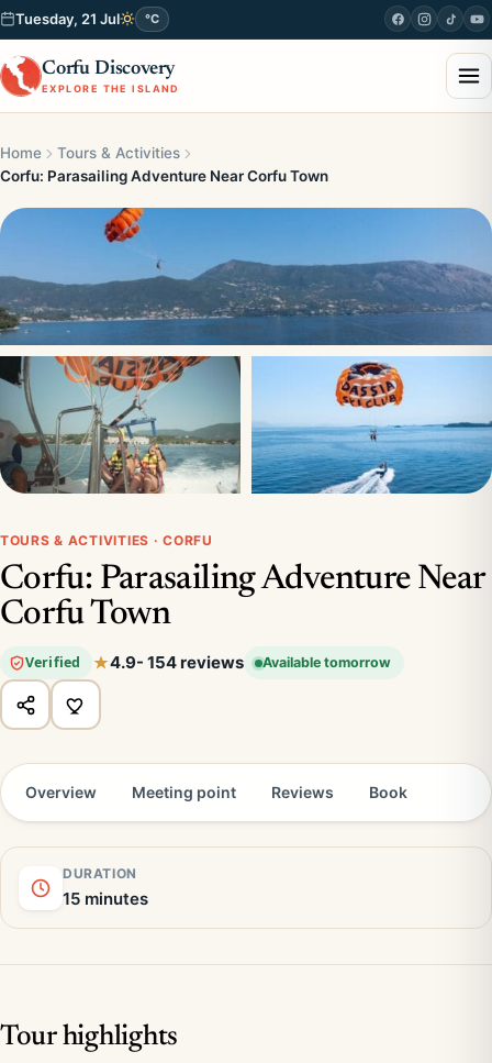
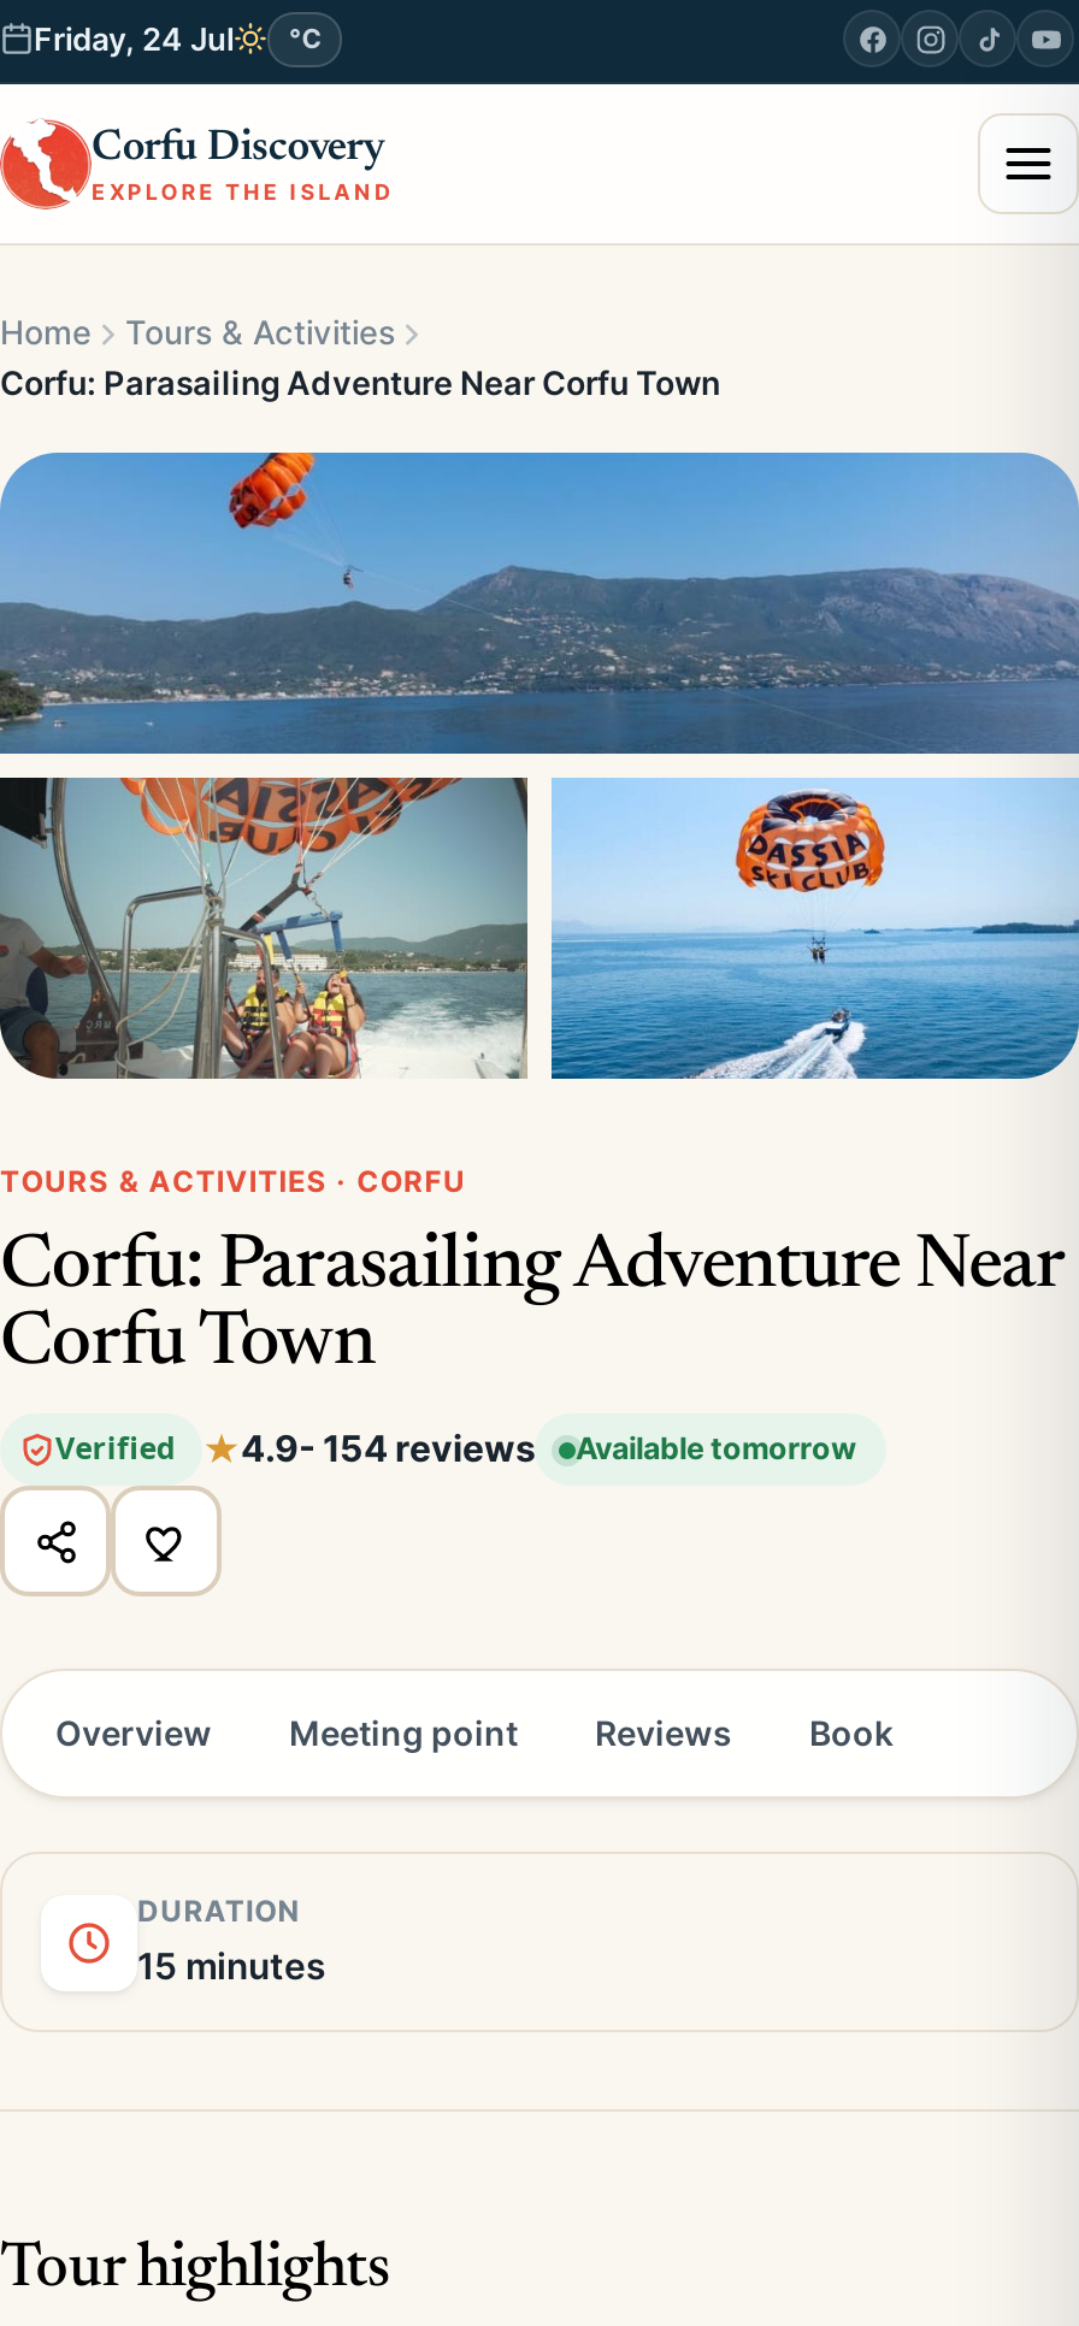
[15,10,160,27] Tuesday, 21 Jul °C -> [34,19,321,58] Friday, 24 Jul °C

